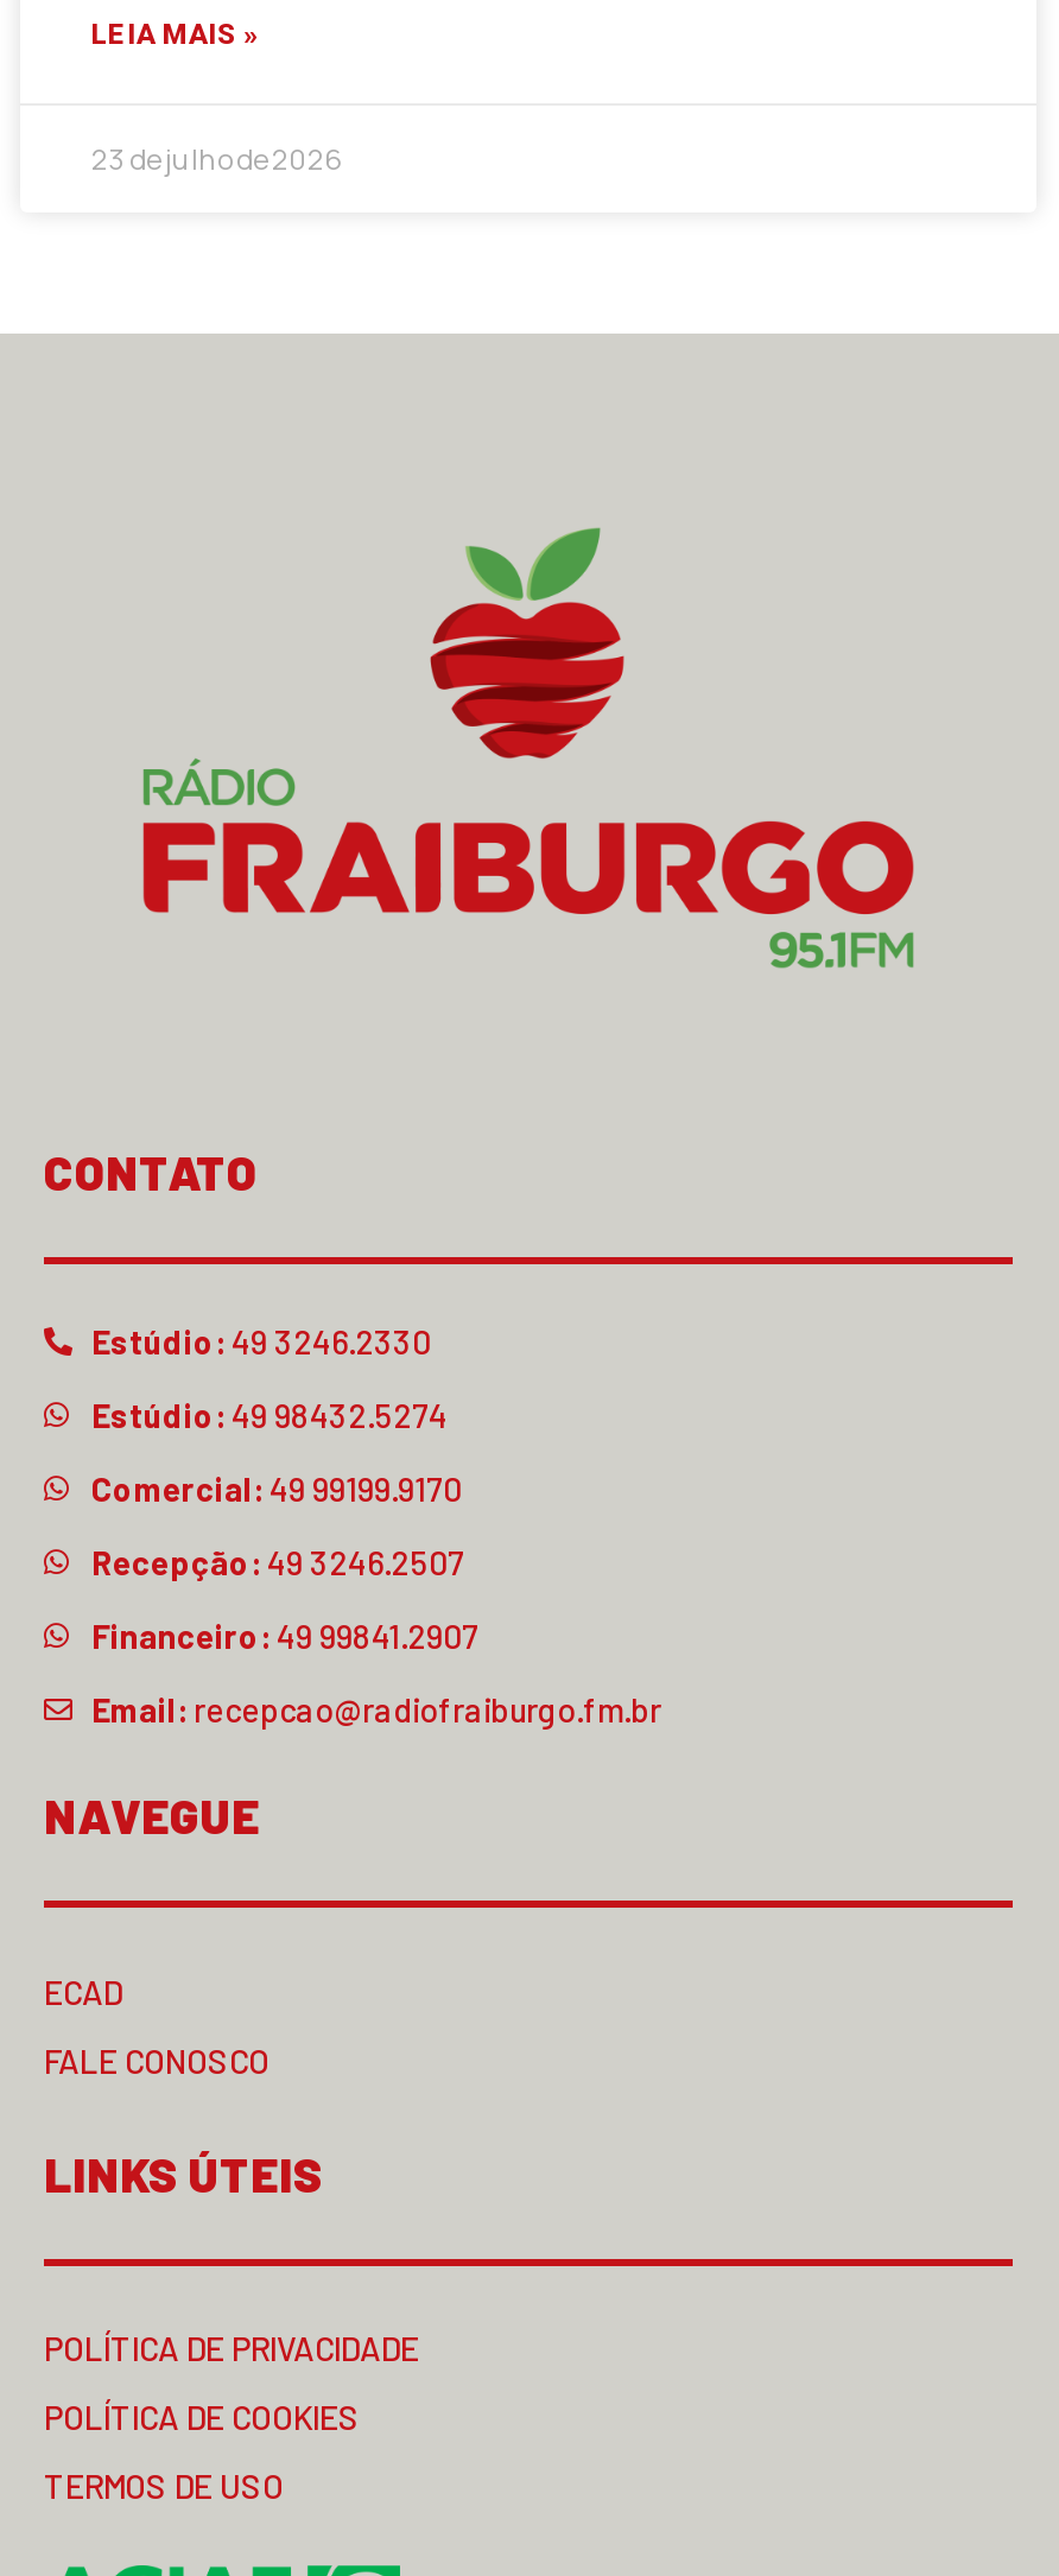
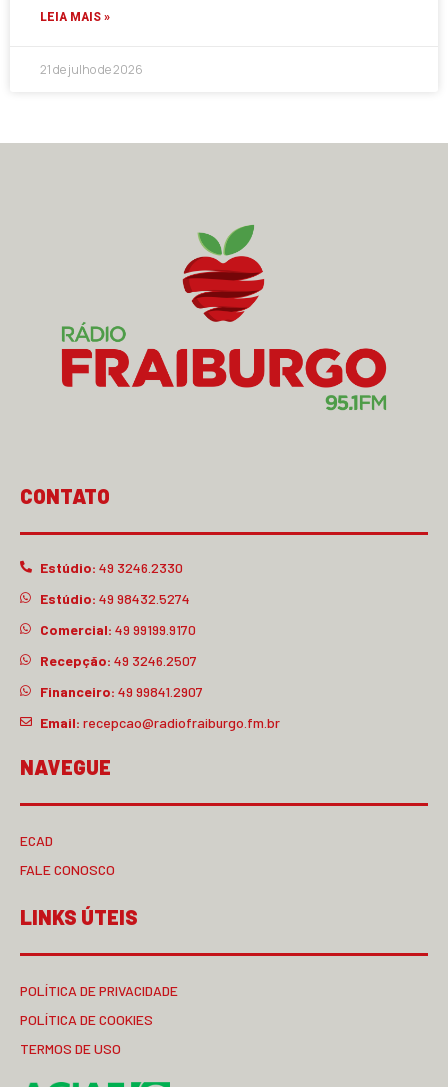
[91,139,343,180] 23 de julho de 2026 -> [40,61,143,78] 21 de julho de 2026

